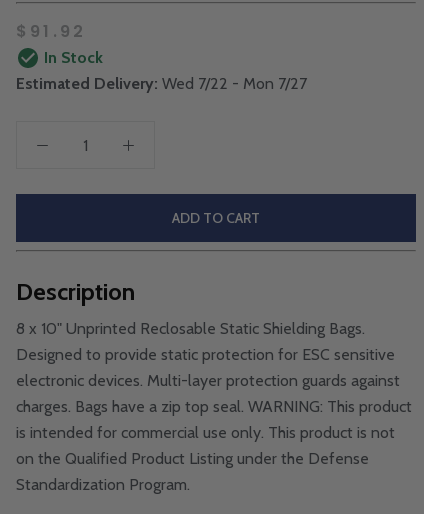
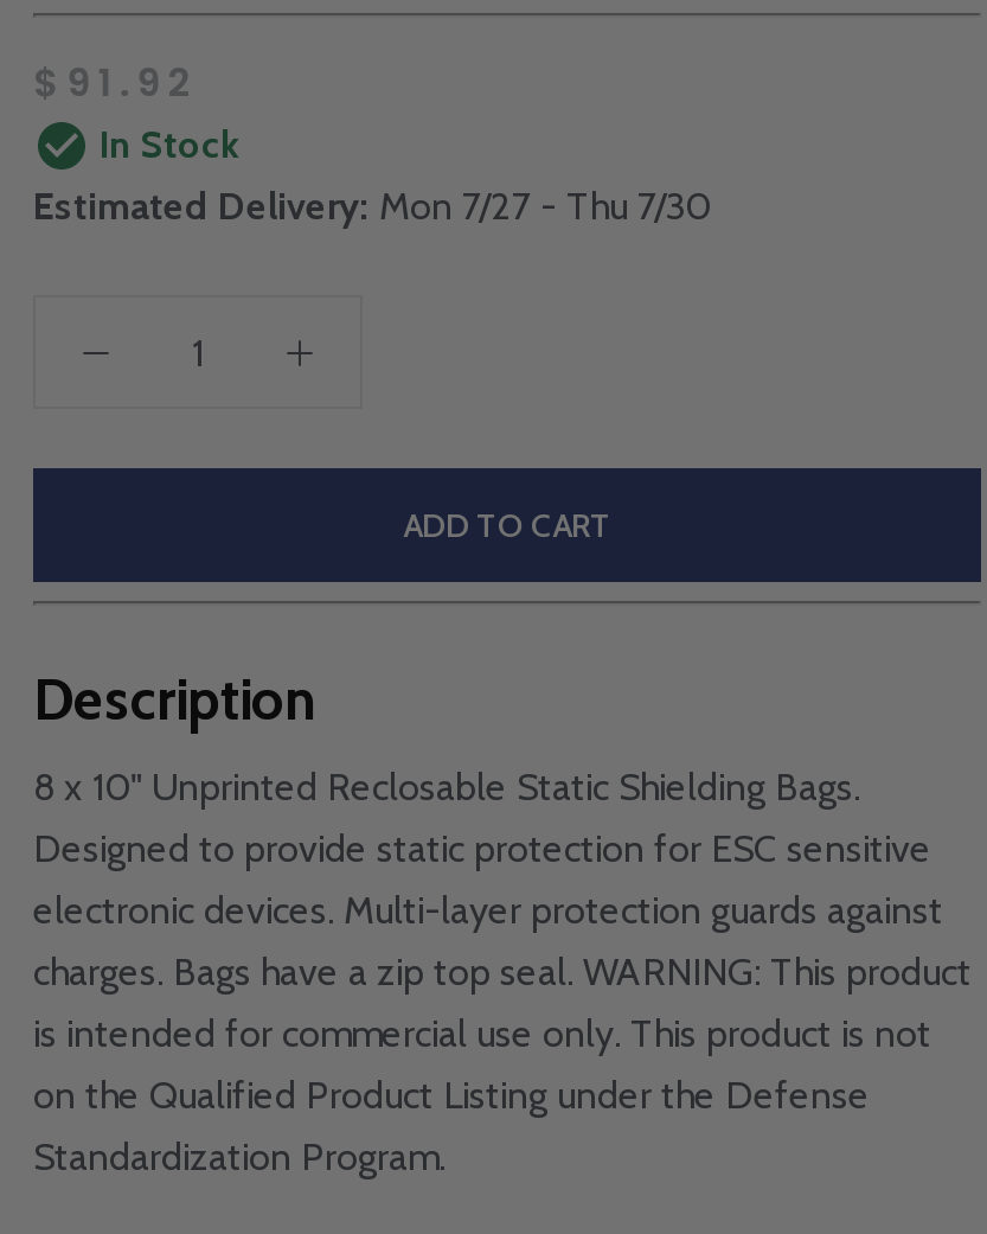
[16,74,307,93] Estimated Delivery: Wed 7/22 - Mon 7/27 -> [33,185,711,230] Estimated Delivery: Mon 7/27 - Thu 7/30

